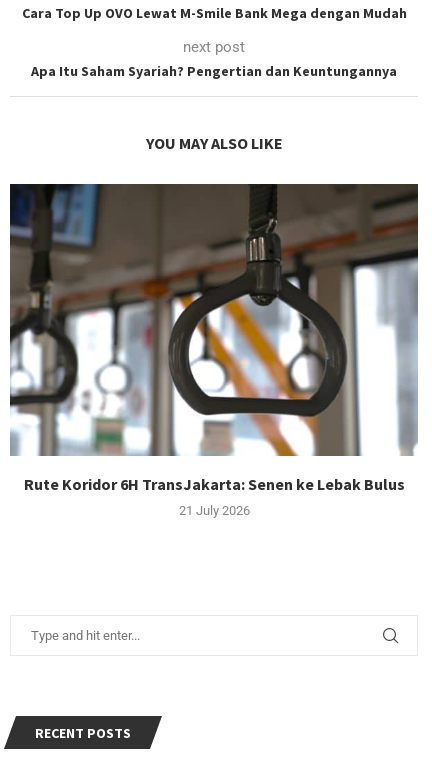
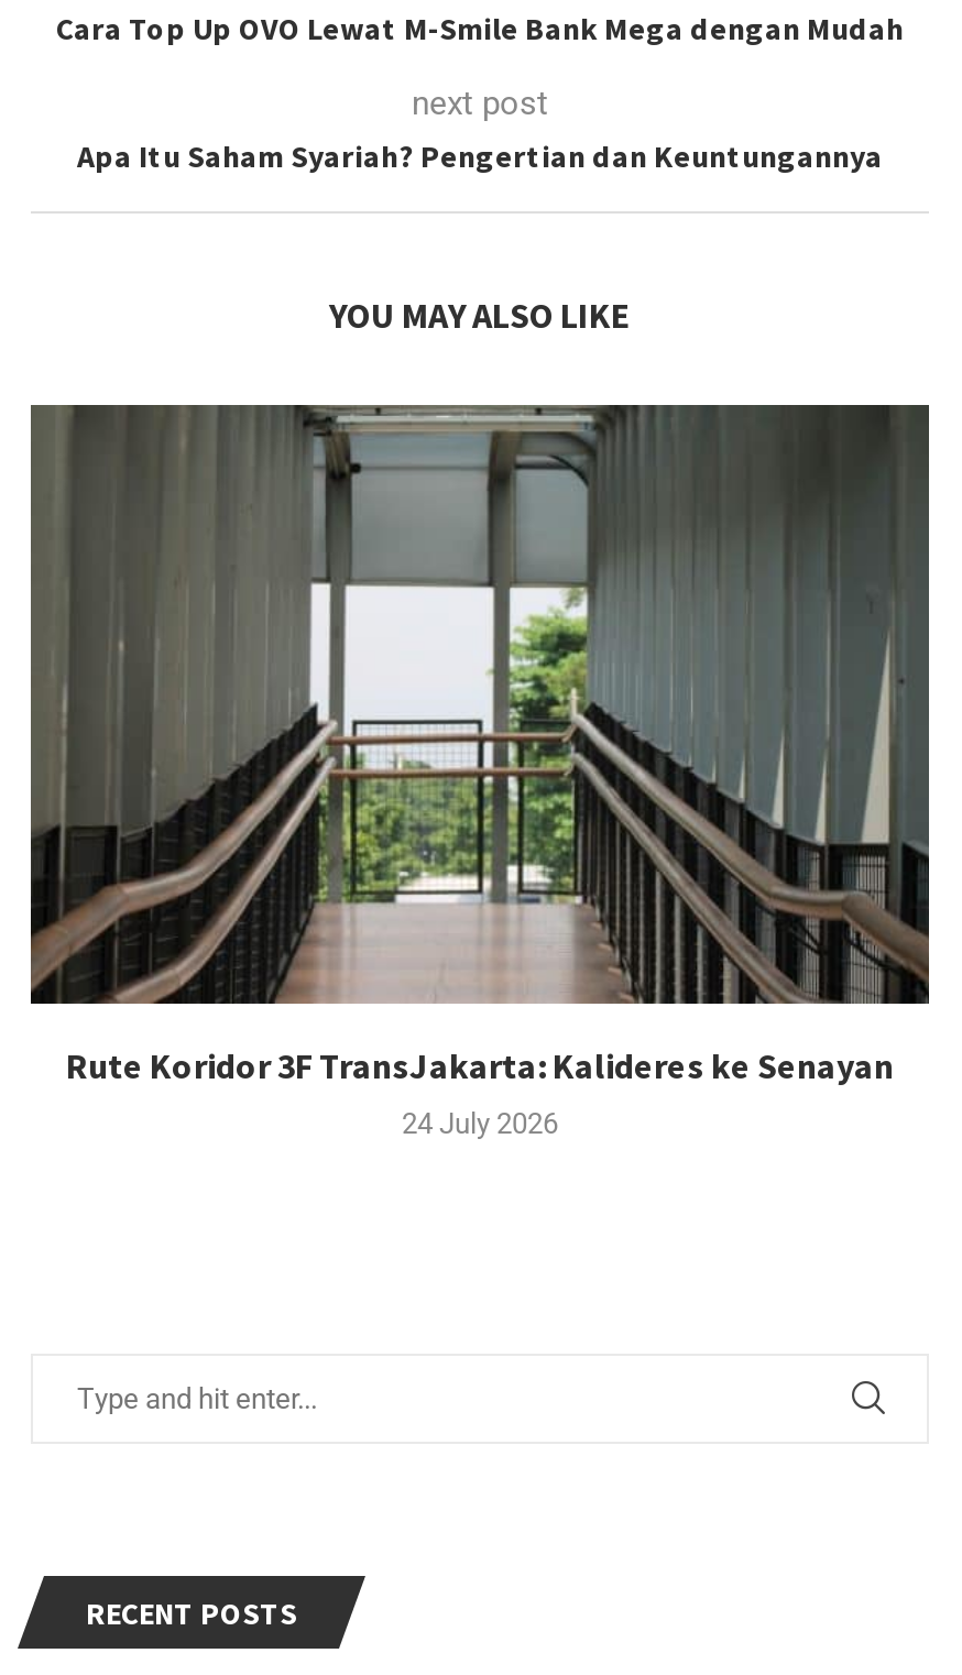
[10,184,418,518] [image] | Rute Koridor 6H TransJakarta: Senen ke Lebak Bulus | 21 July 2026 -> [29,405,931,1139] [image] | Rute Koridor 3F TransJakarta: Kalideres ke Senayan | 24 July 2026

